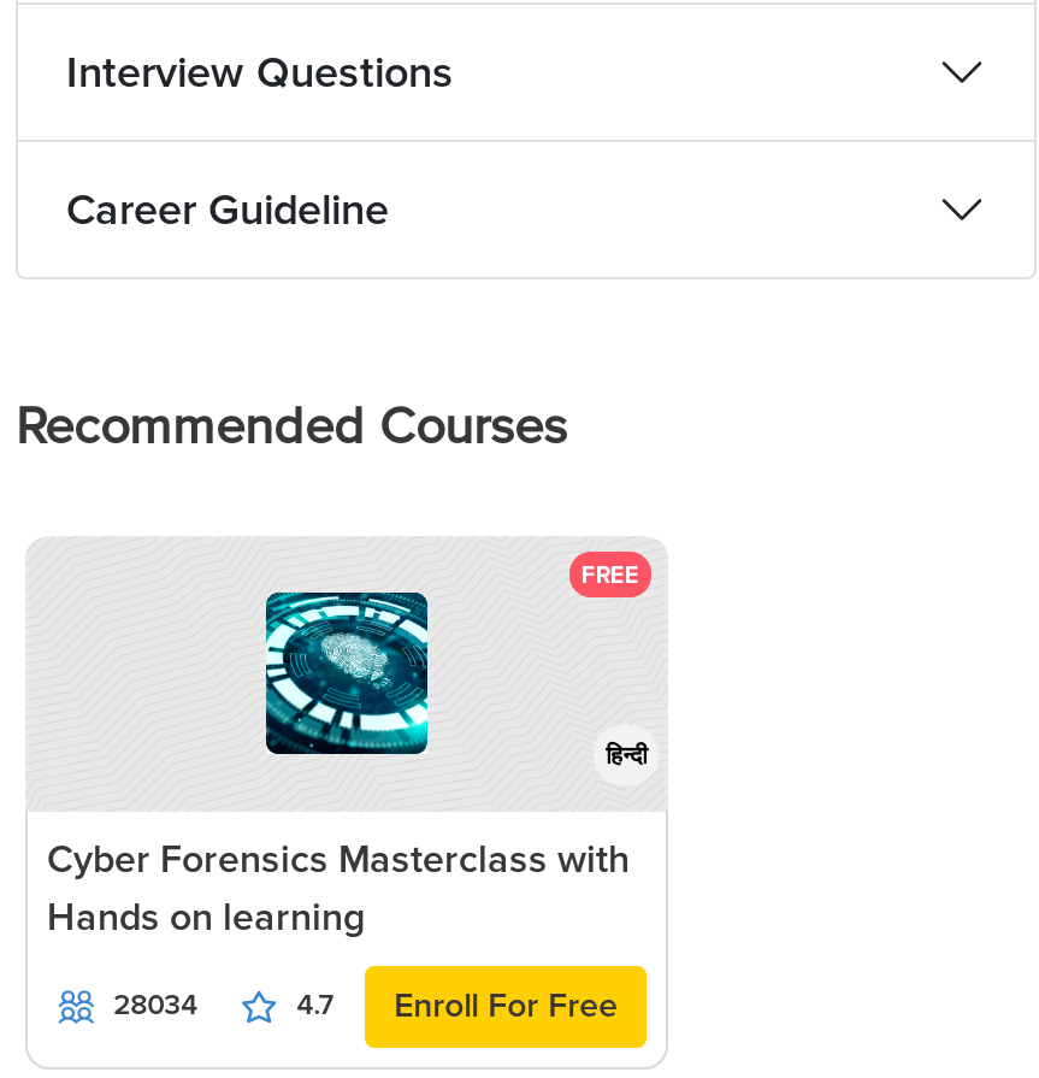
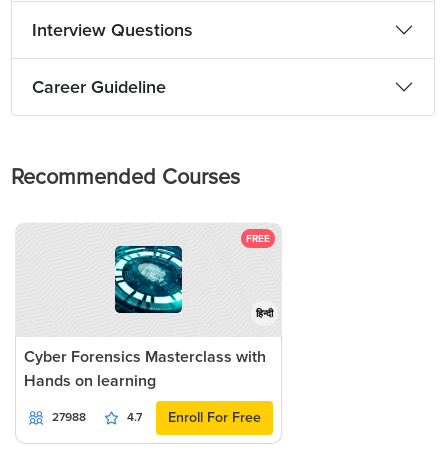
[113,987,198,1023] 28034 -> [52,410,86,425] 27988

